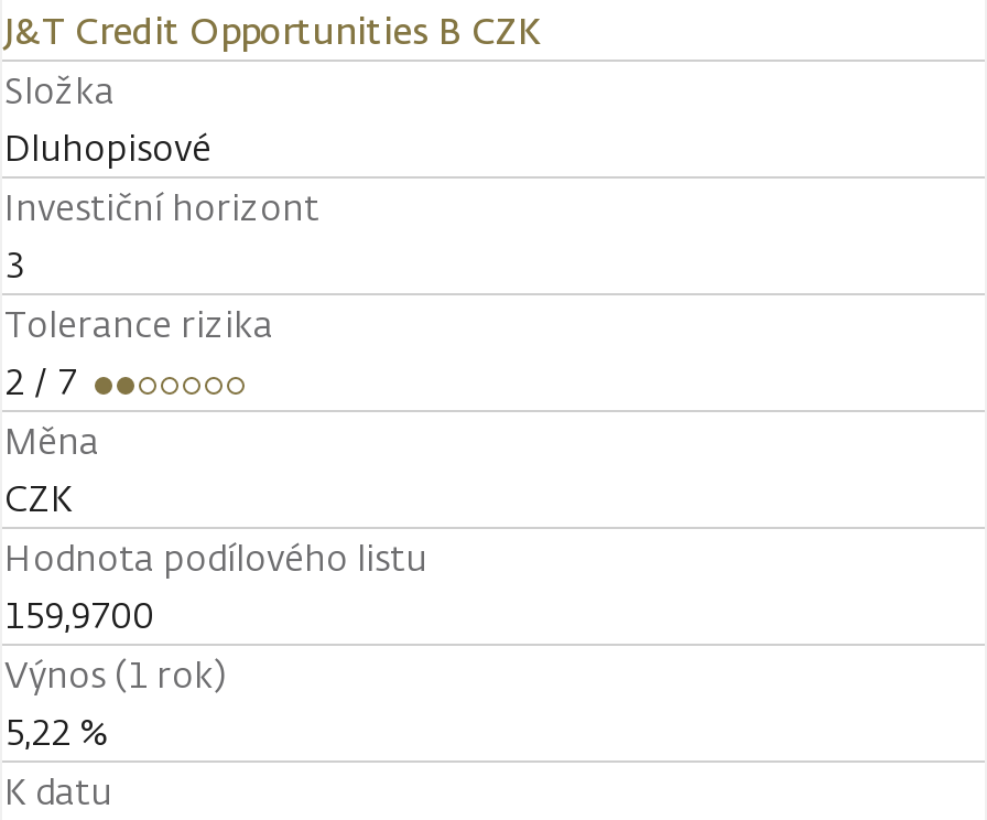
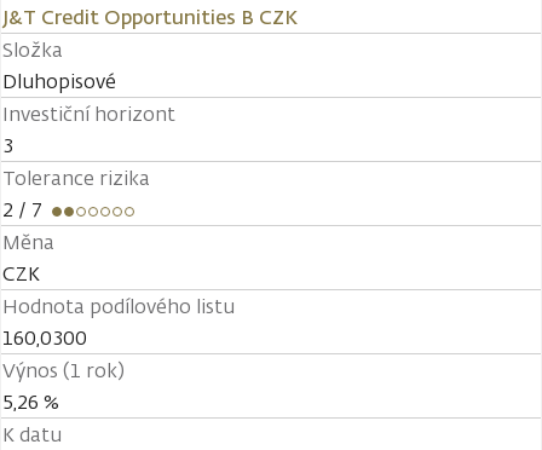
[4,591,154,639] 159,9700 -> [2,324,87,351] 160,0300
[4,708,108,756] 5,22 % -> [2,388,59,415] 5,26 %

